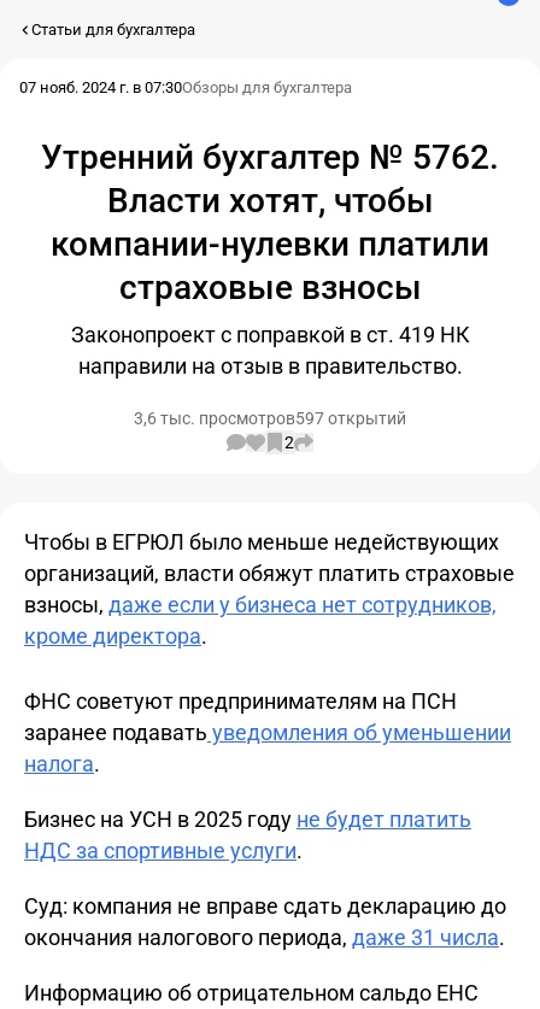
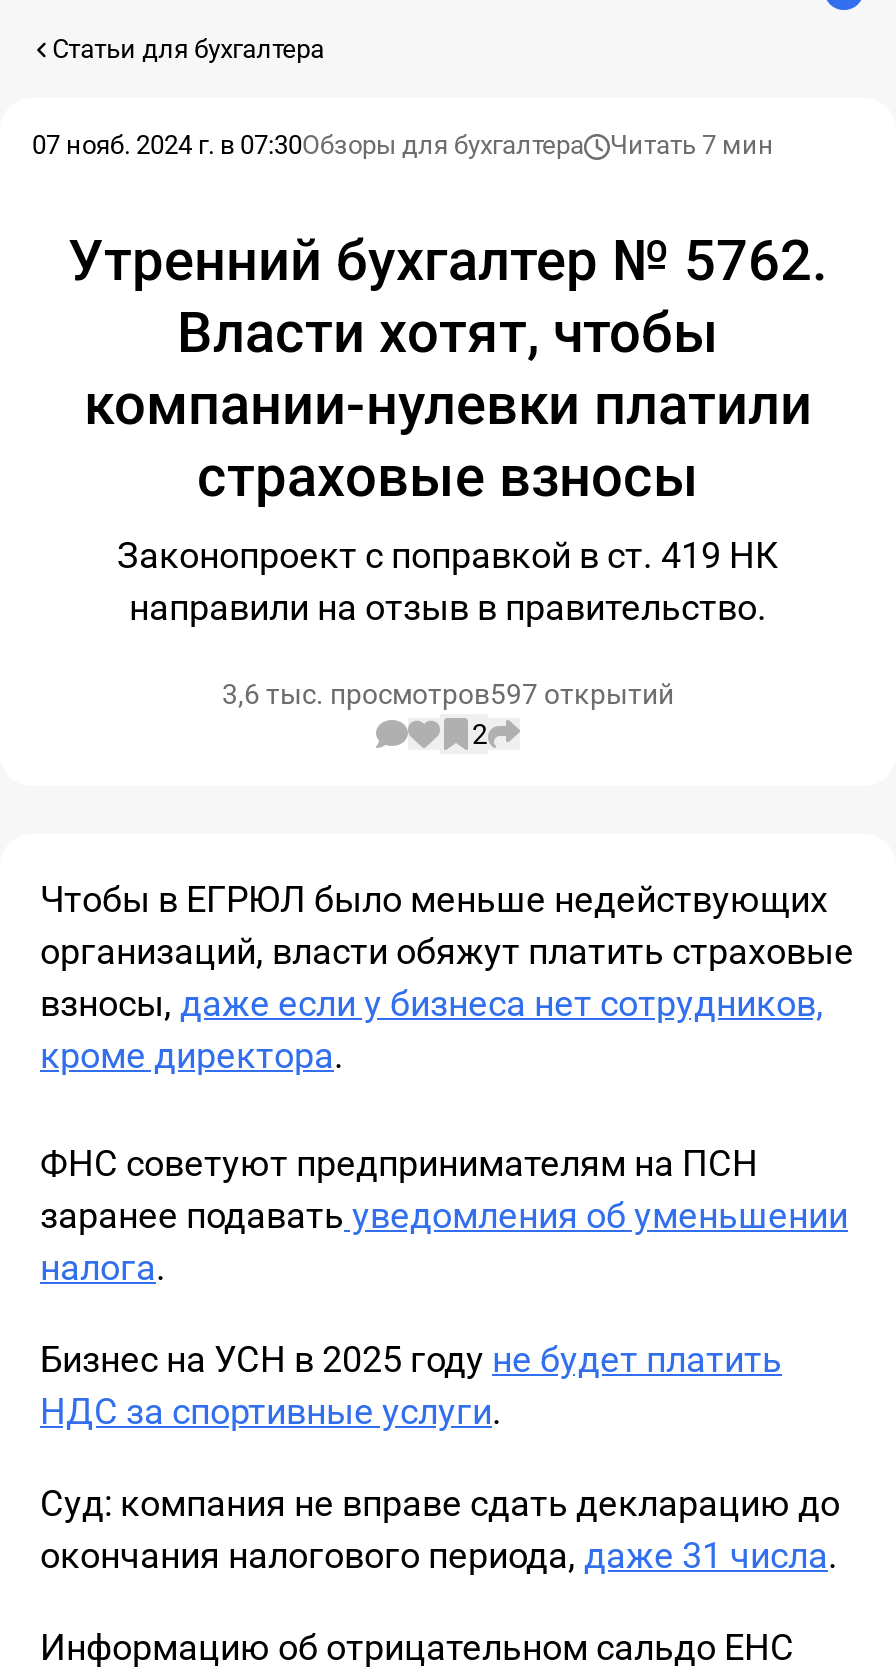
none -> [610,130,774,160] Читать 7 мин

